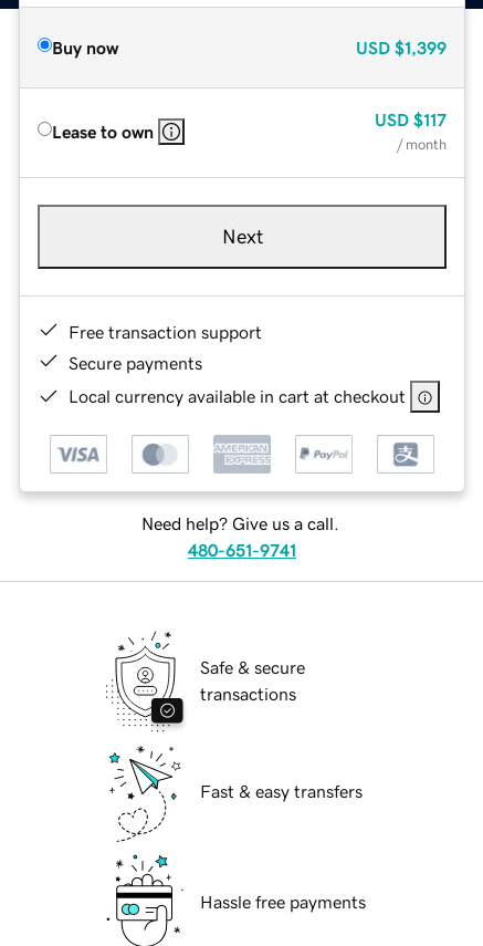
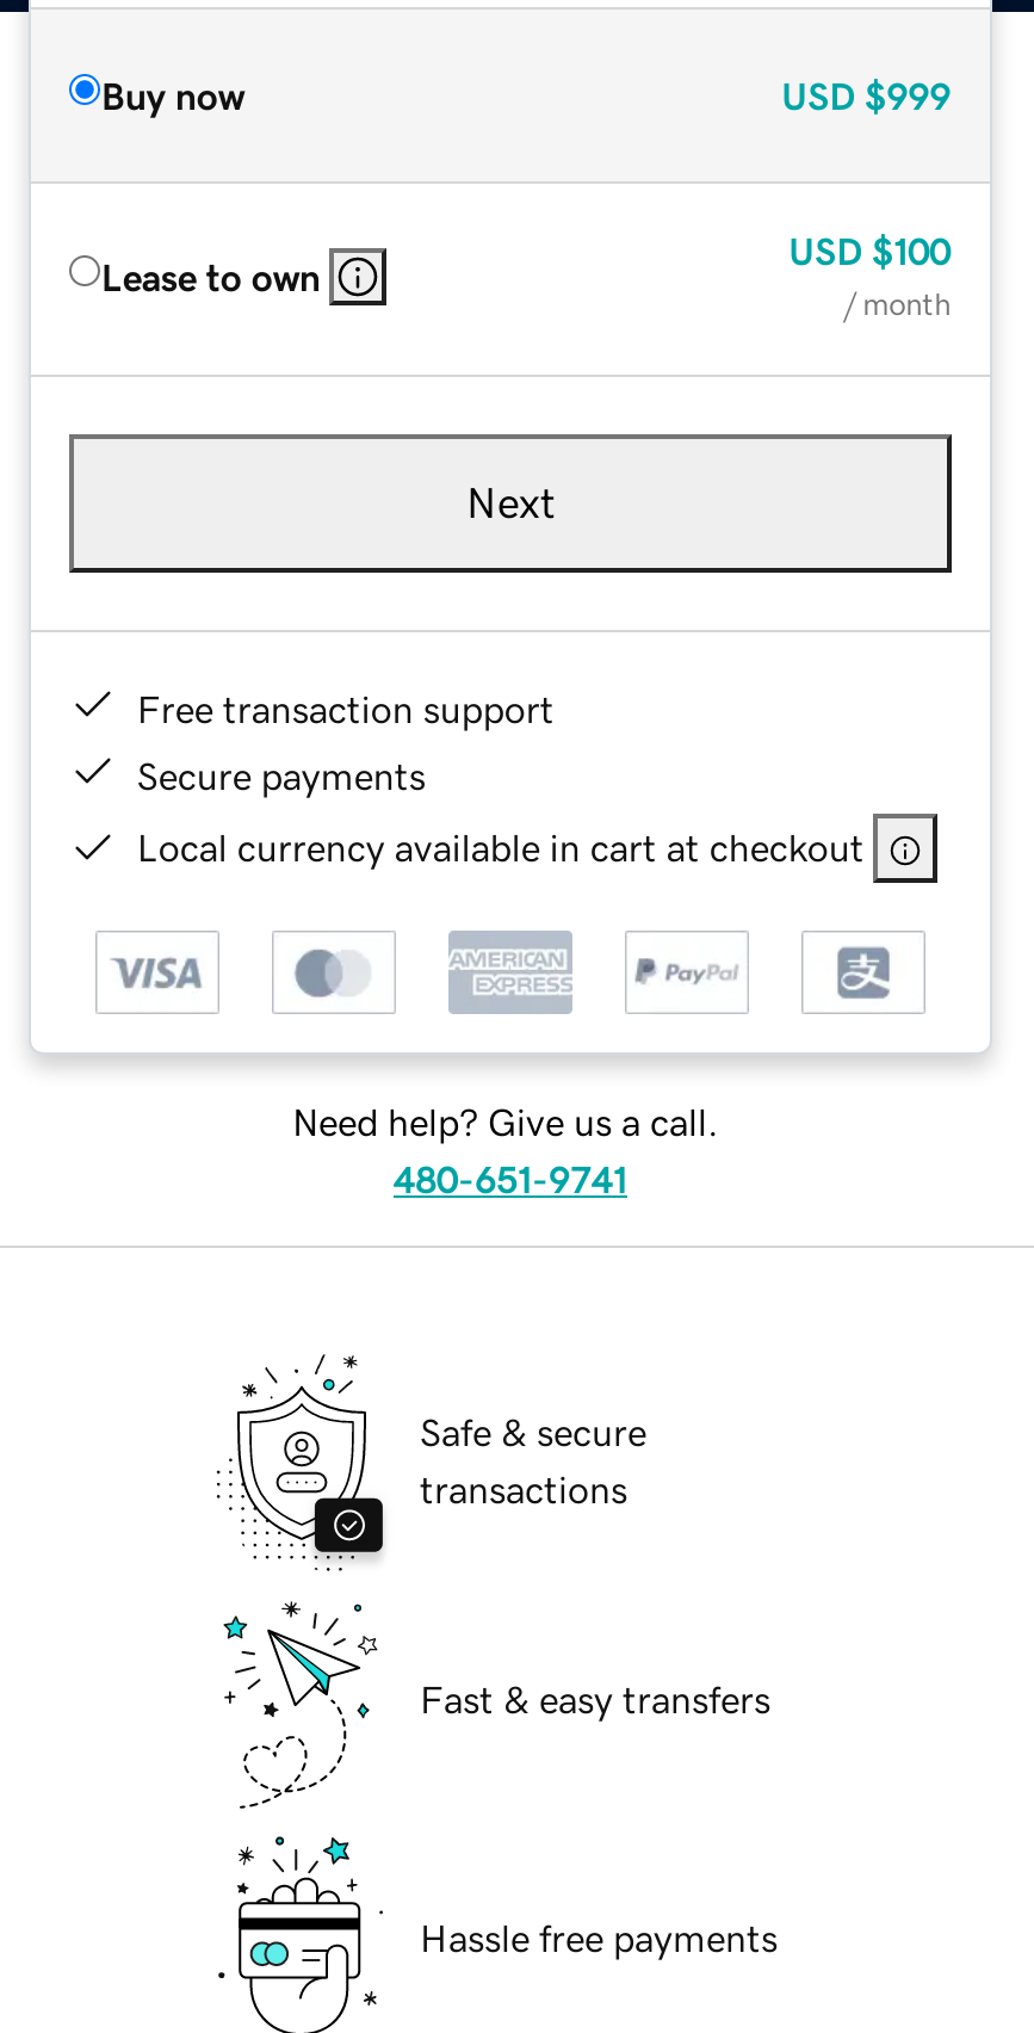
[355,38,446,56] USD $1,399 -> [781,75,951,114] USD $999
[374,110,446,128] USD $117 -> [789,231,951,269] USD $100

